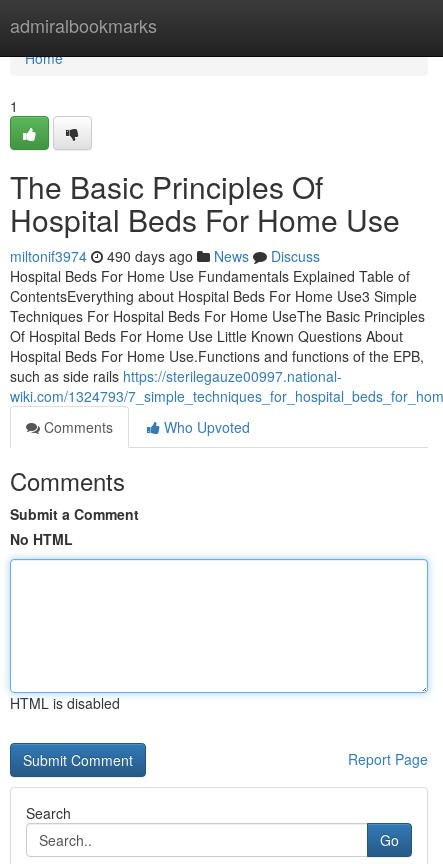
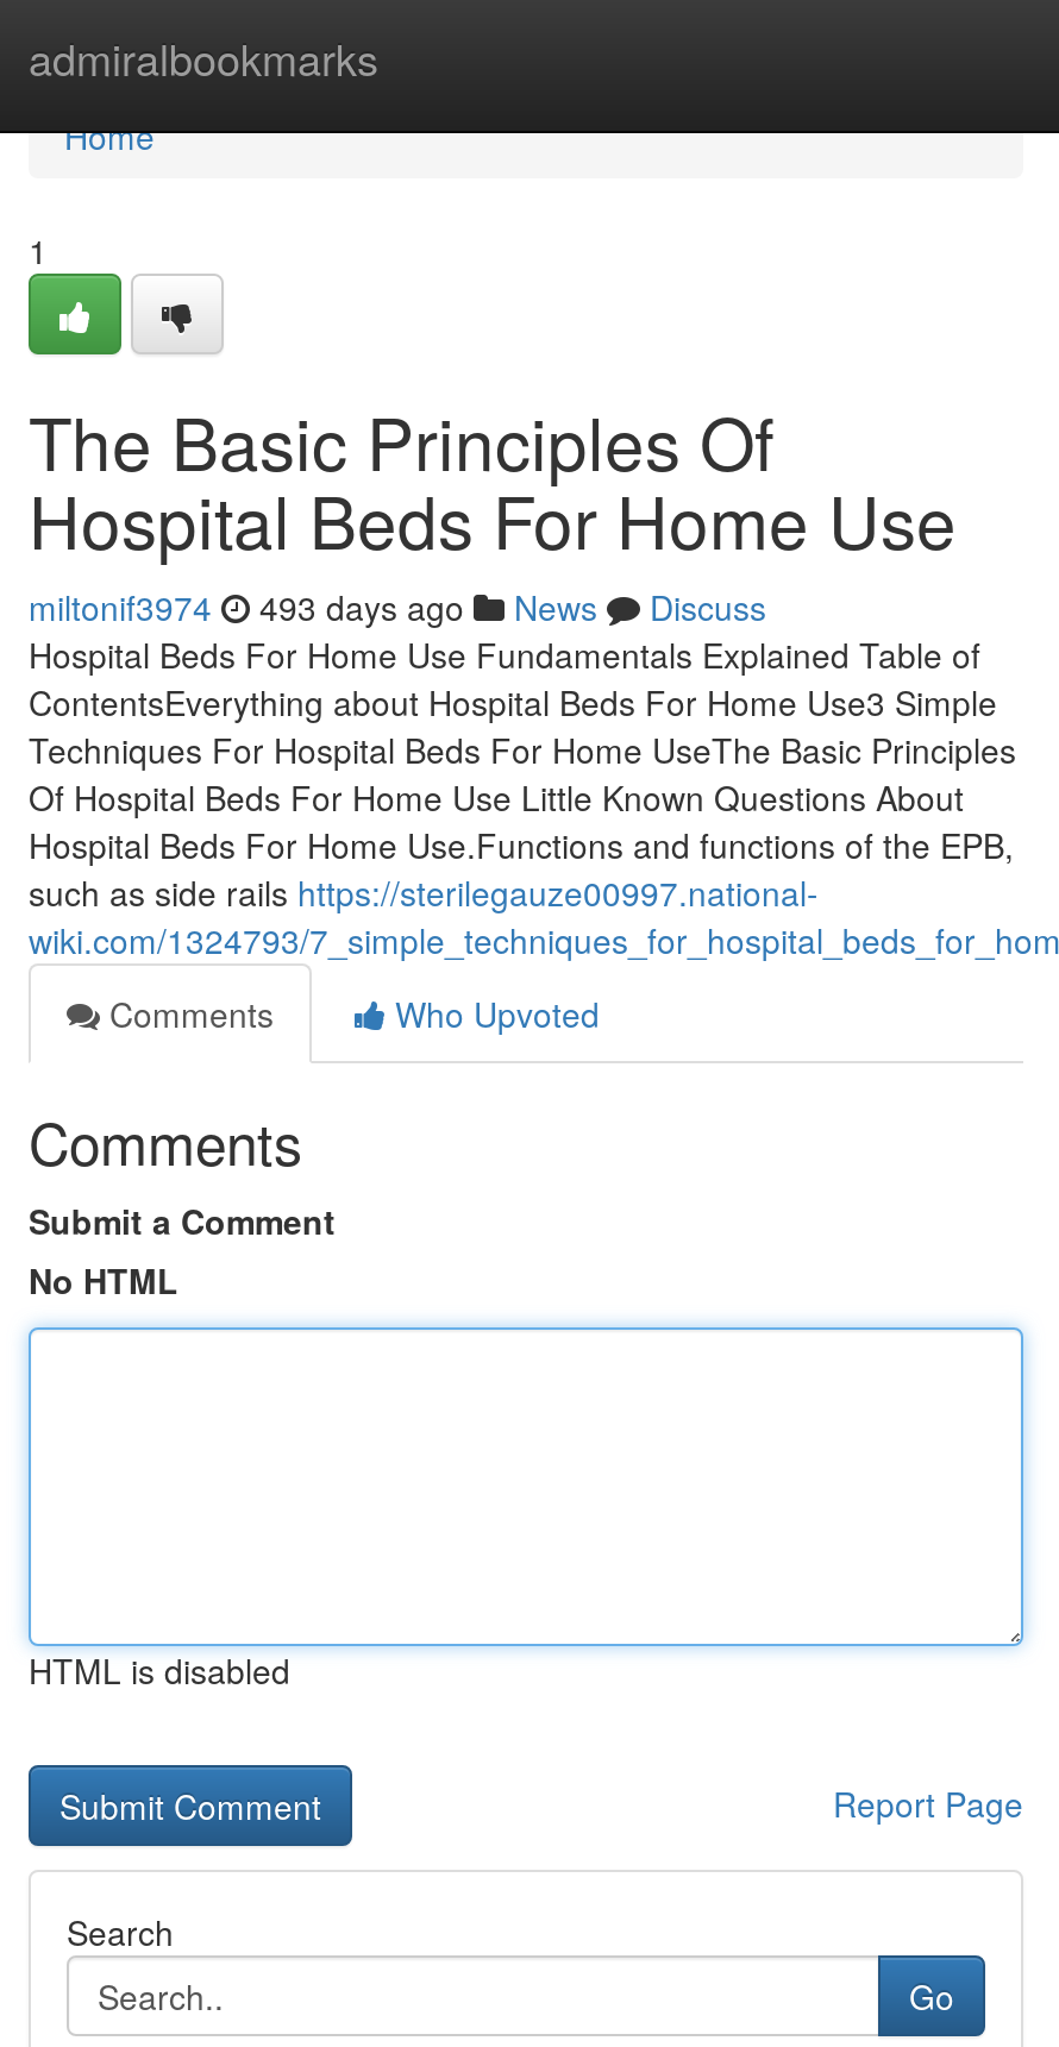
[10,246,320,266] miltonif3974 490 days ago News Discuss -> [29,583,766,630] miltonif3974 493 days ago News Discuss

